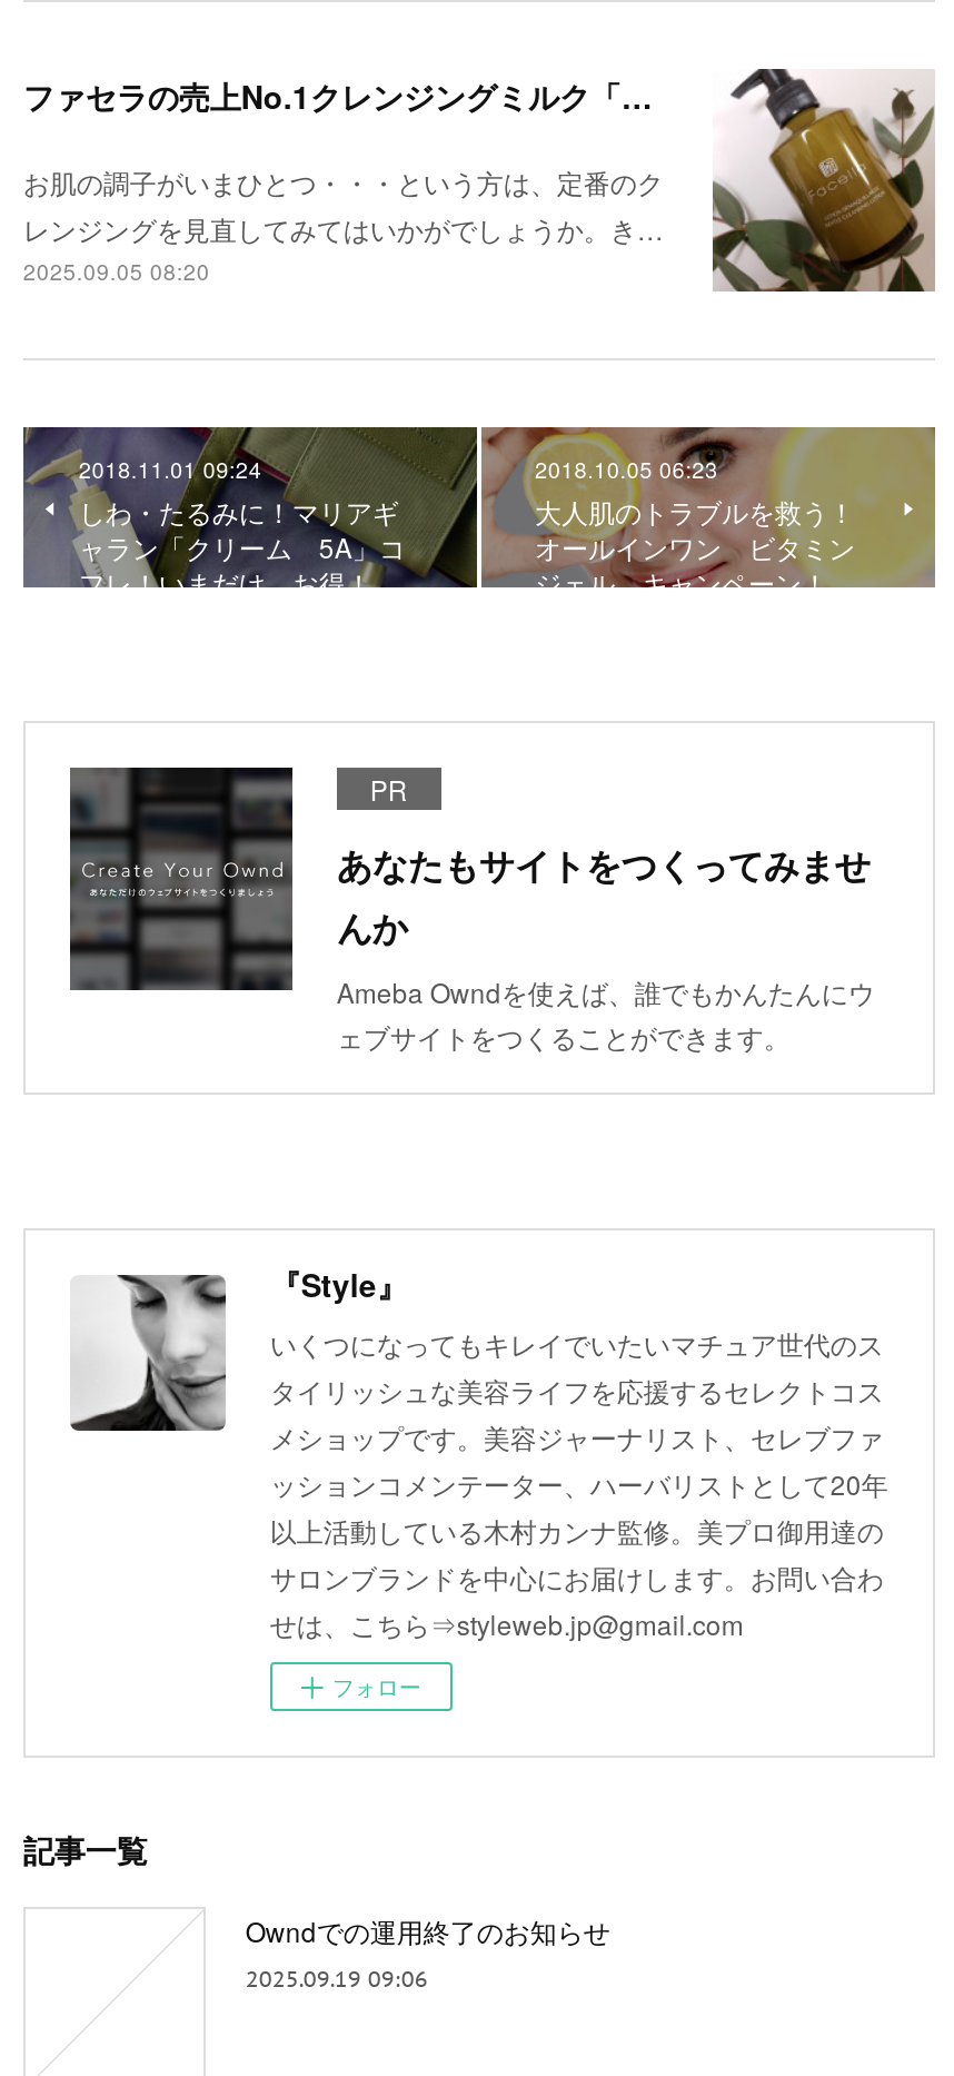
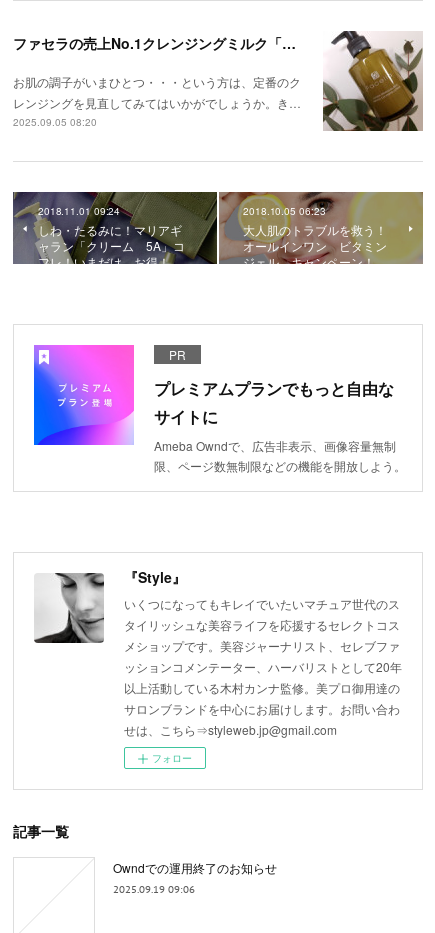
[68,765,875,1055] [image] | あなたもサイトをつくってみませ | んか | Ameba Owndを使えば、誰でもかんたんにウ | ェブサイトをつくることができます。 -> [33,344,406,474] [image] | プレミアムプランでもっと自由な | サイトに | Ameba Owndで、広告非表示、画像容量無制 | 限、ページ数無制限などの機能を開放しよう。

